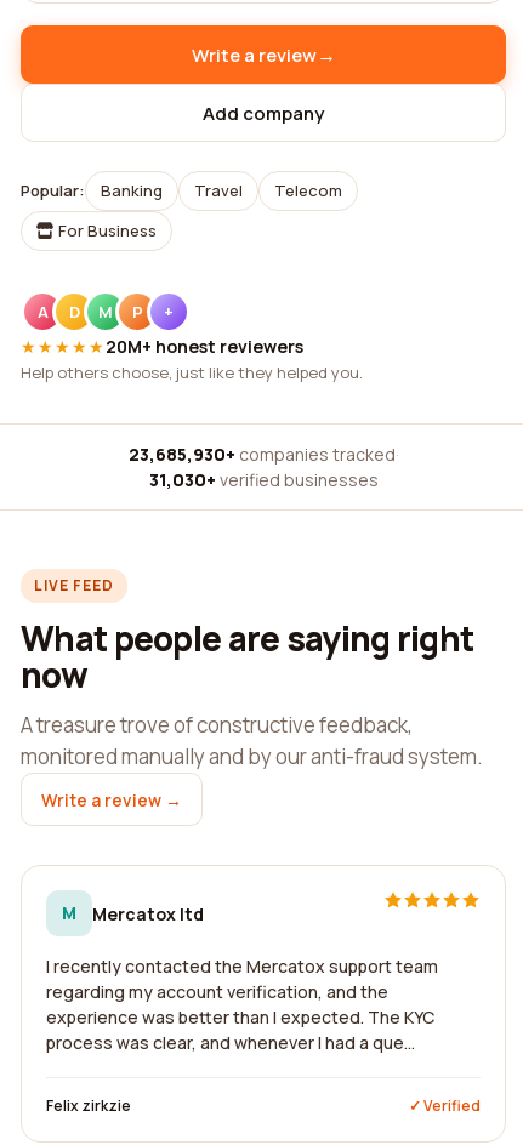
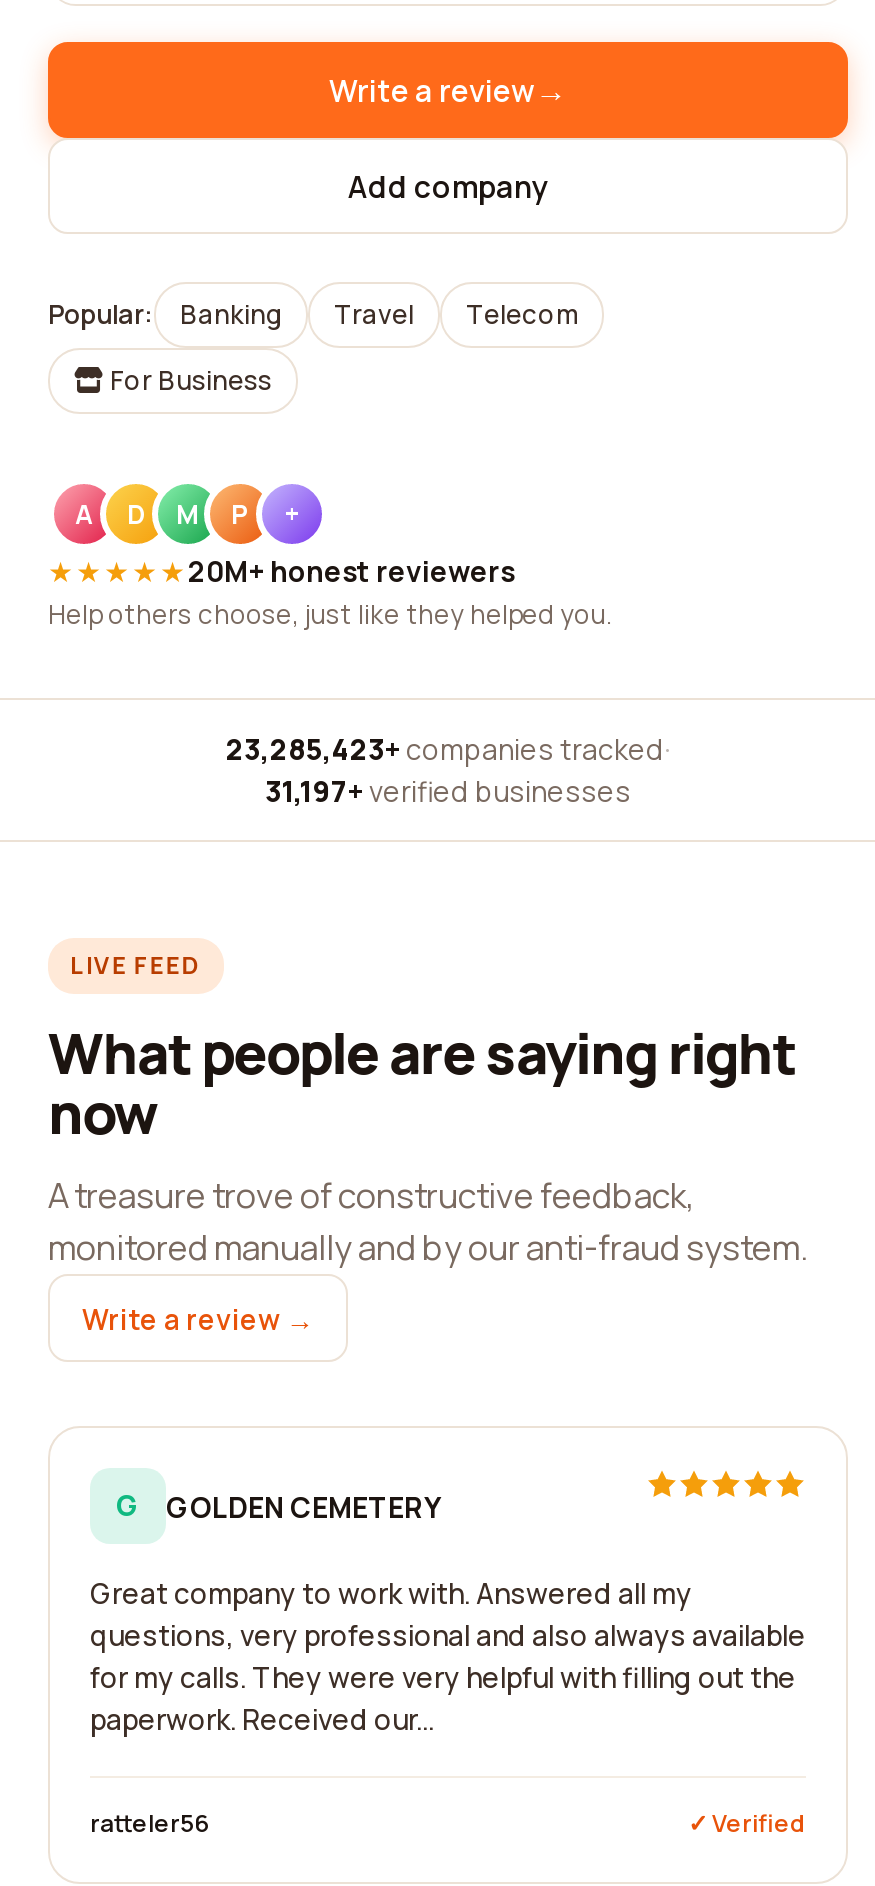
[128,443,399,466] 23,685,930+ companies tracked · -> [226,730,670,768] 23,285,423+ companies tracked ·
[149,468,378,491] 31,030+ verified businesses -> [265,772,631,810] 31,197+ verified businesses
[62,901,204,925] M | Mercatox ltd -> [116,1486,440,1525] G | GOLDEN CEMETERY
[46,955,438,1054] I recently contacted the Mercatox support team | regarding my account verification, and the | experience was better than I expected. The KYC | process was clear, and whenever I had a que... -> [90,1574,806,1738] Great company to work with. Answered all my | questions, very professional and also always available | for my calls. They were very helpful with filling out the | paperwork. Received our...
[46,1095,131,1116] Felix zirkzie -> [90,1806,210,1840] ratteler56

